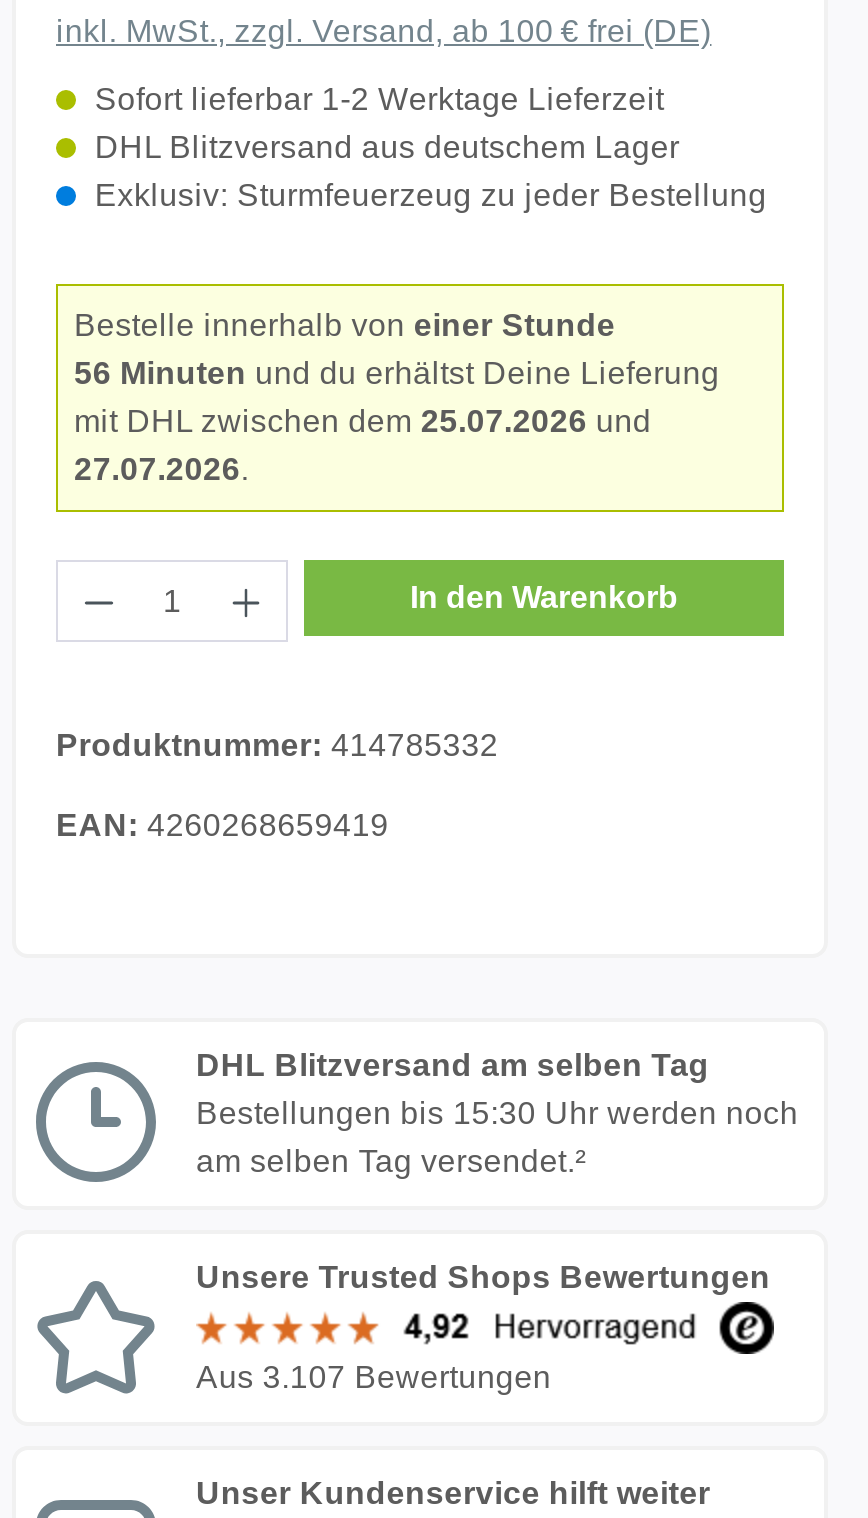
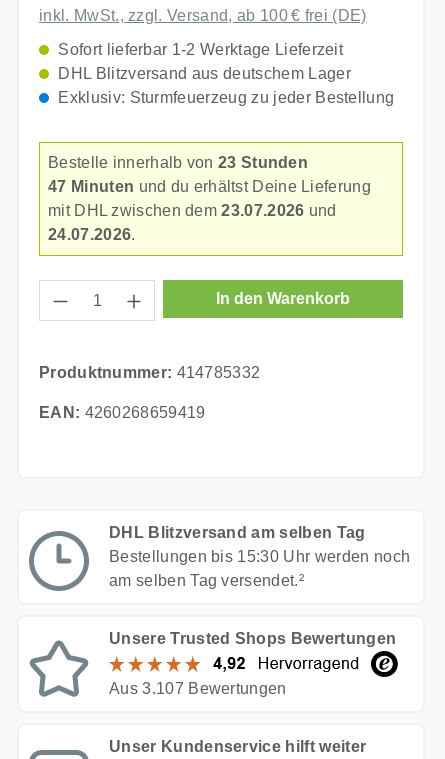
[74,308,616,342] Bestelle innerhalb von einer Stunde -> [48,154,308,171] Bestelle innerhalb von 23 Stunden
[74,356,720,390] 56 Minuten und du erhältst Deine Lieferung -> [48,178,371,195] 47 Minuten und du erhältst Deine Lieferung
[74,404,651,438] mit DHL zwischen dem 25.07.2026 und -> [48,202,337,219] mit DHL zwischen dem 23.07.2026 und
[74,452,249,486] 27.07.2026. -> [48,226,135,243] 24.07.2026.

